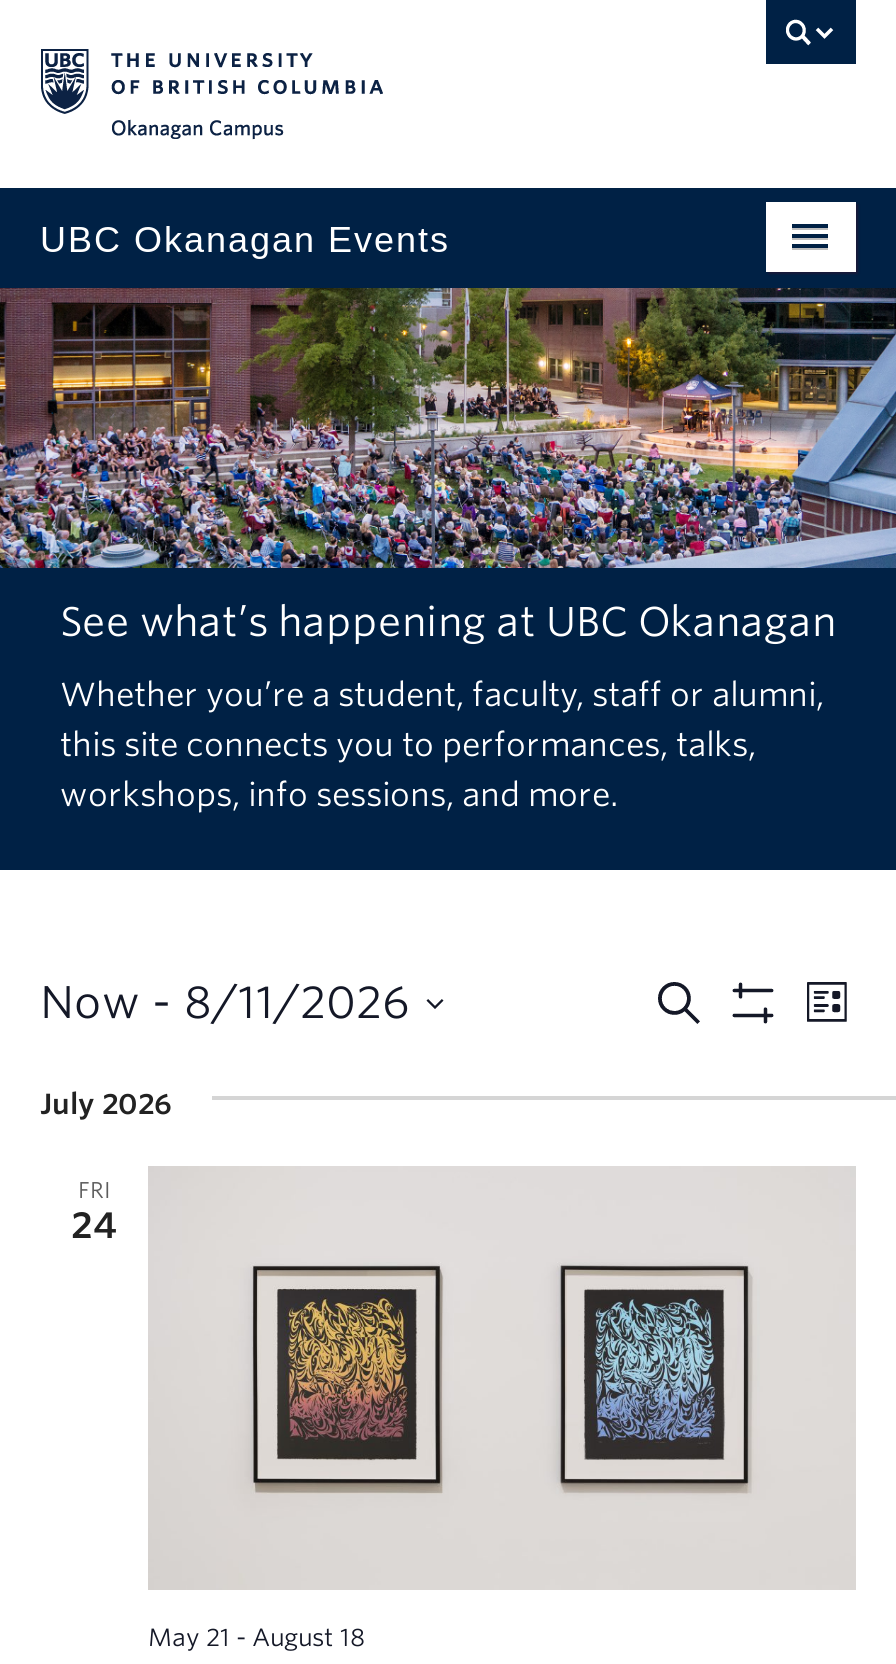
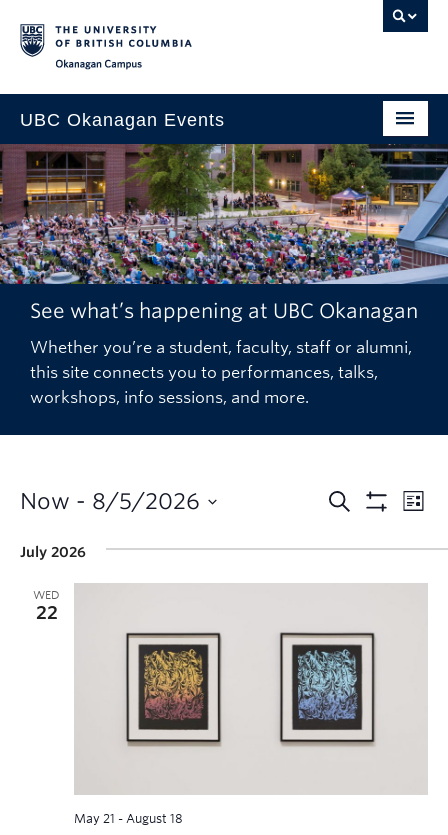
[40,976,410,1028] Now - 8/11/2026 -> [20,488,200,514] Now - 8/5/2026
[71,1176,117,1246] FRI | 24 -> [33,588,60,623] WED | 22

